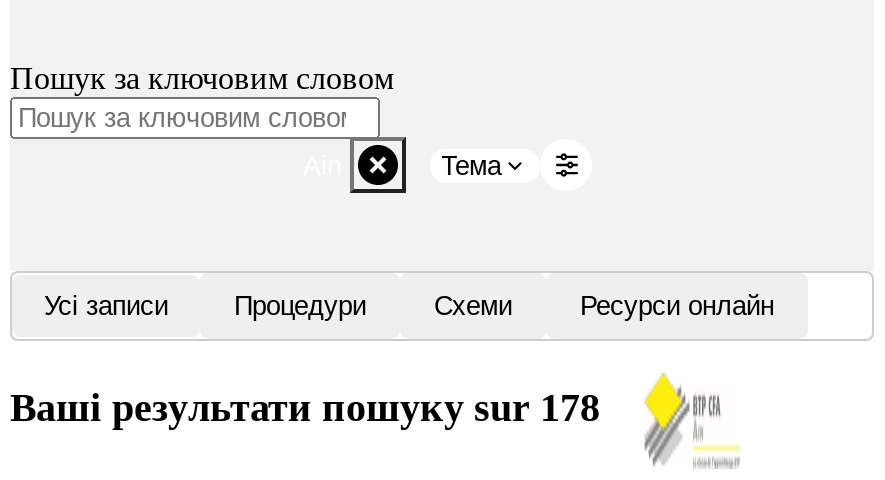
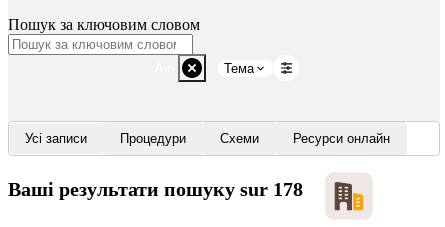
[644,373,740,467] [image] -> [326,173,372,218] [image]

